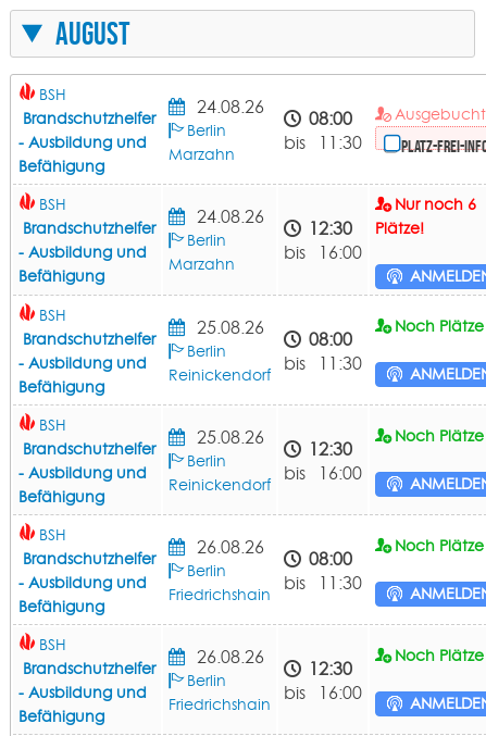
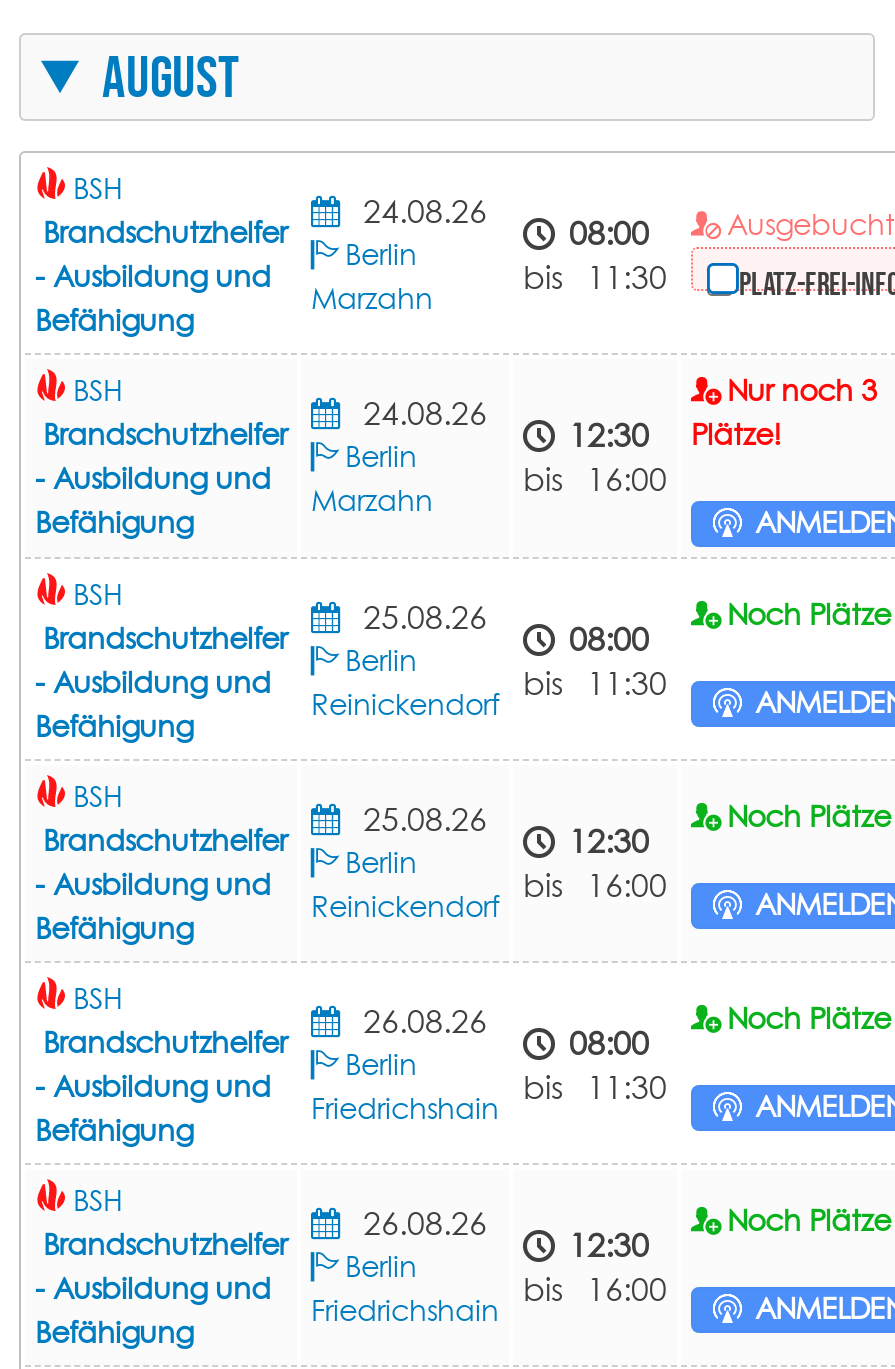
[395,193,476,215] Nur noch 6 -> [727,370,877,410] Nur noch 3

